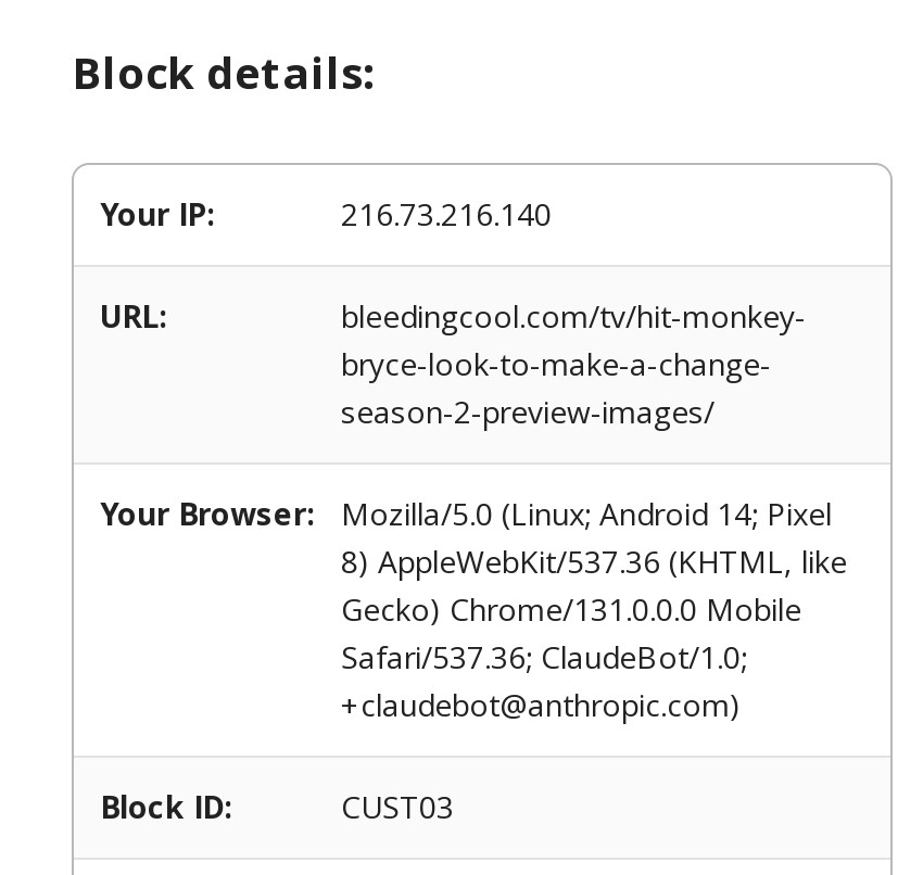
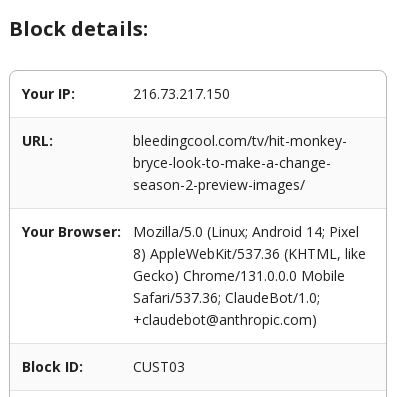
[341,193,552,234] 216.73.216.140 -> [133,84,230,103] 216.73.217.150

